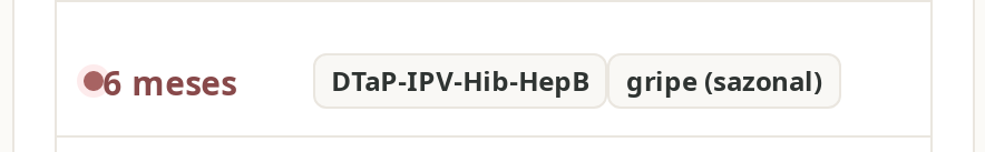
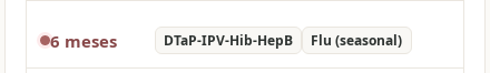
[626,62,822,100] gripe (sazonal) -> [311,31,403,50] Flu (seasonal)

